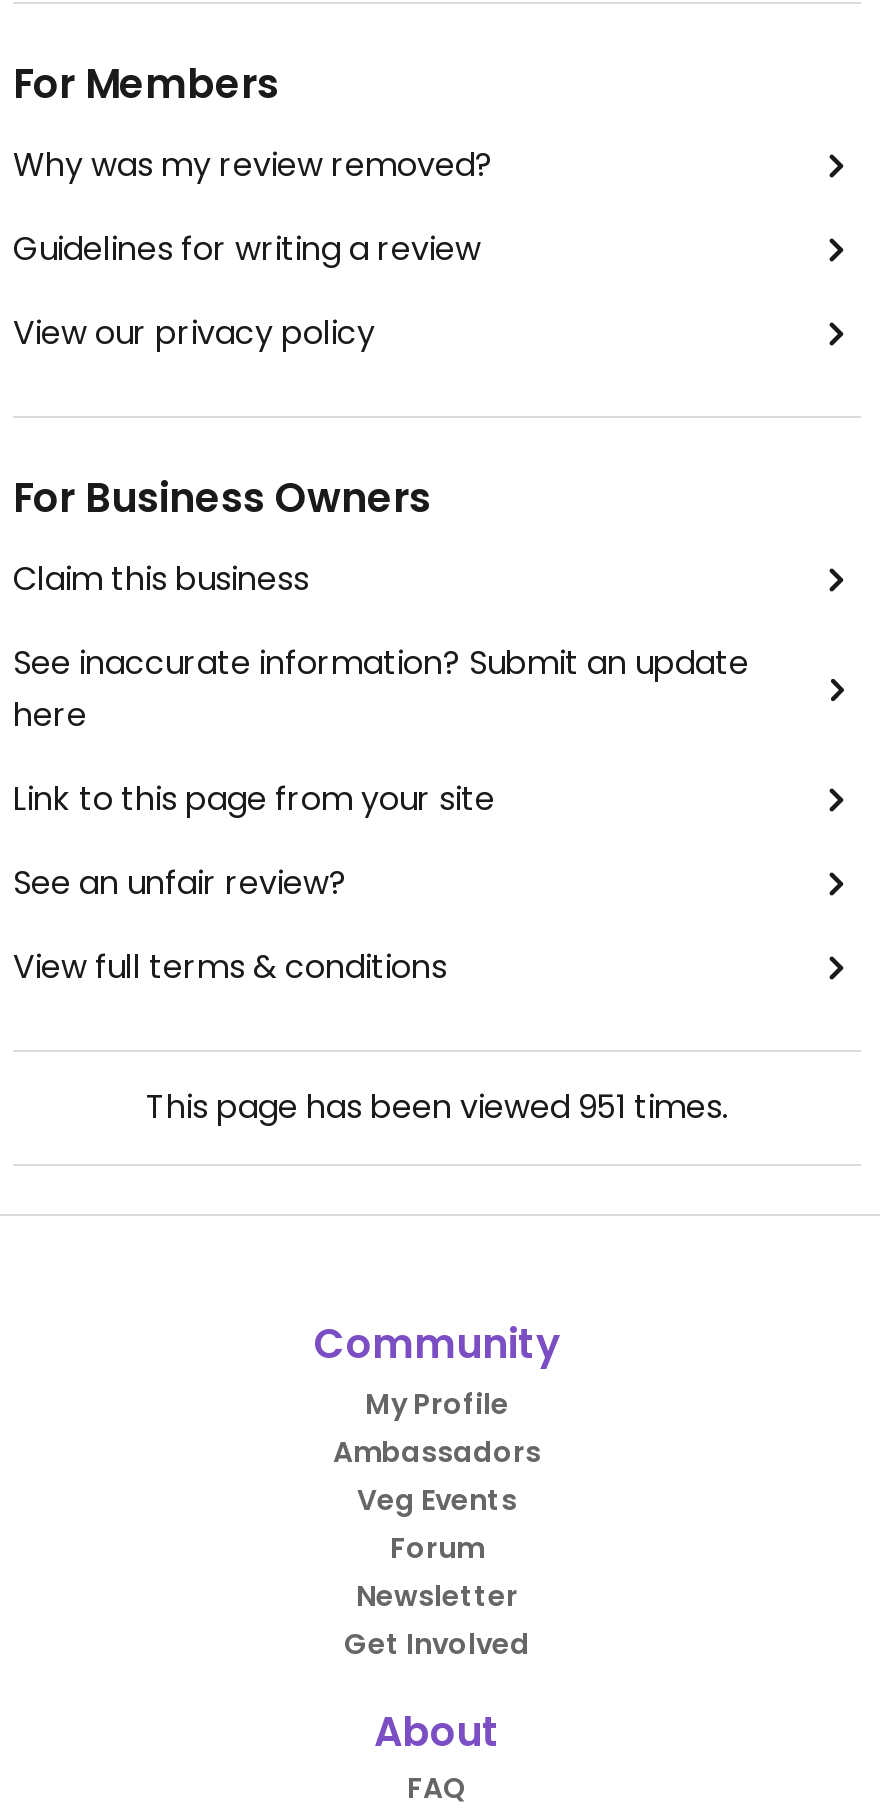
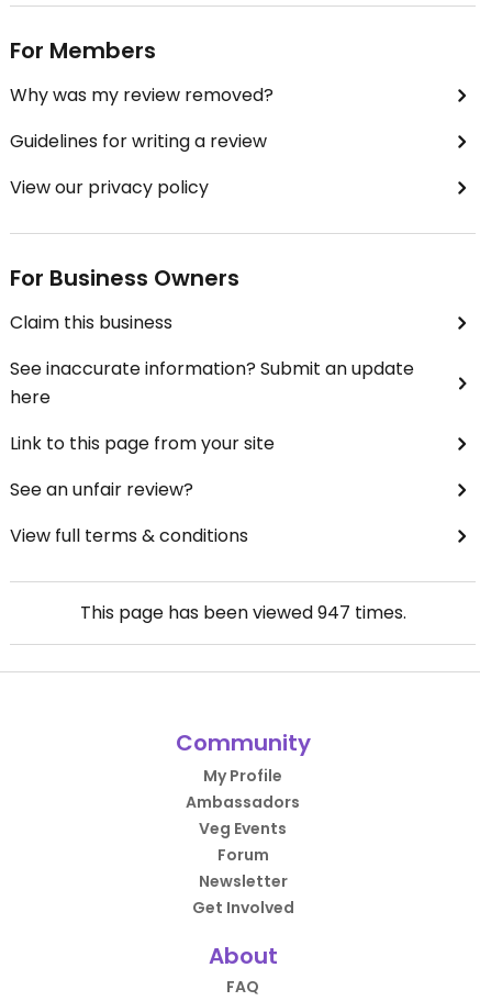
[146,1084,728,1130] This page has been viewed 951 times. -> [80,600,406,625] This page has been viewed 947 times.

